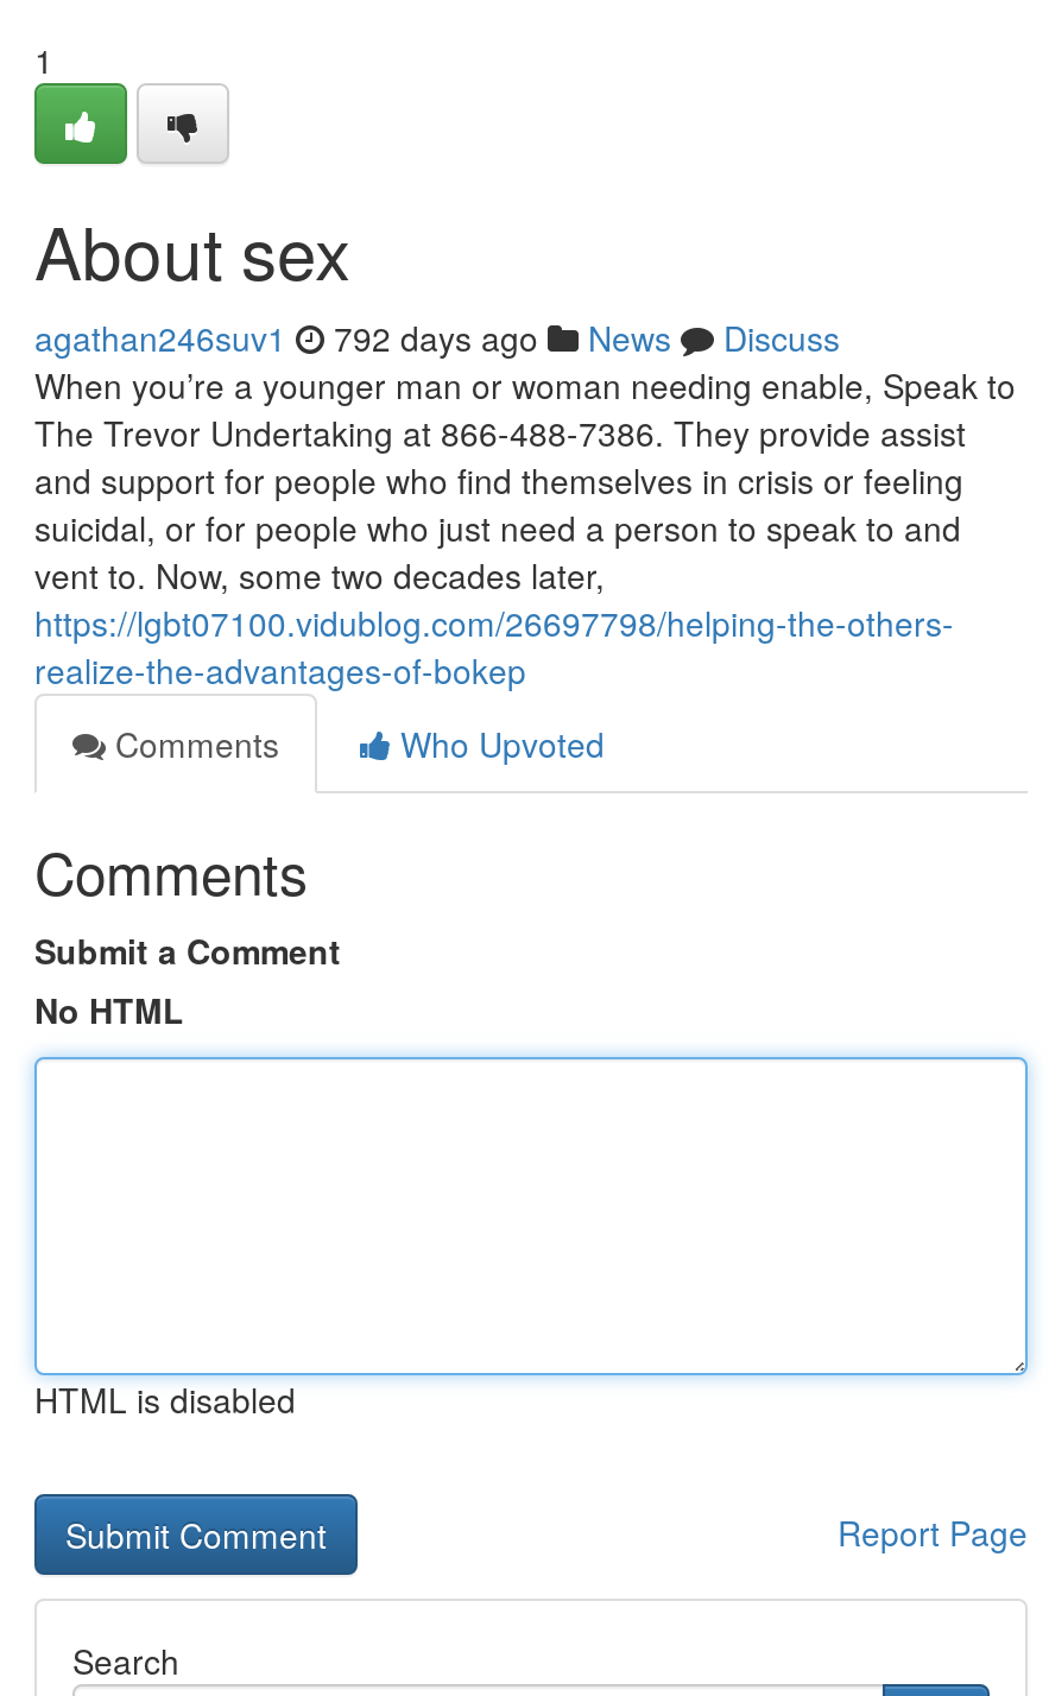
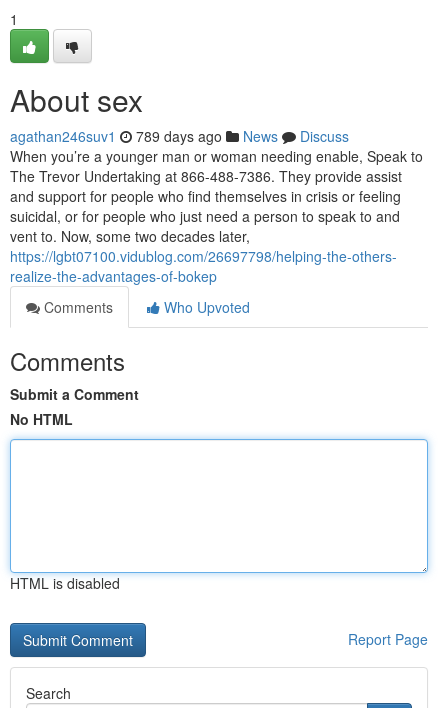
[34,314,840,361] agathan246suv1 792 days ago News Discuss -> [10,126,349,146] agathan246suv1 789 days ago News Discuss

